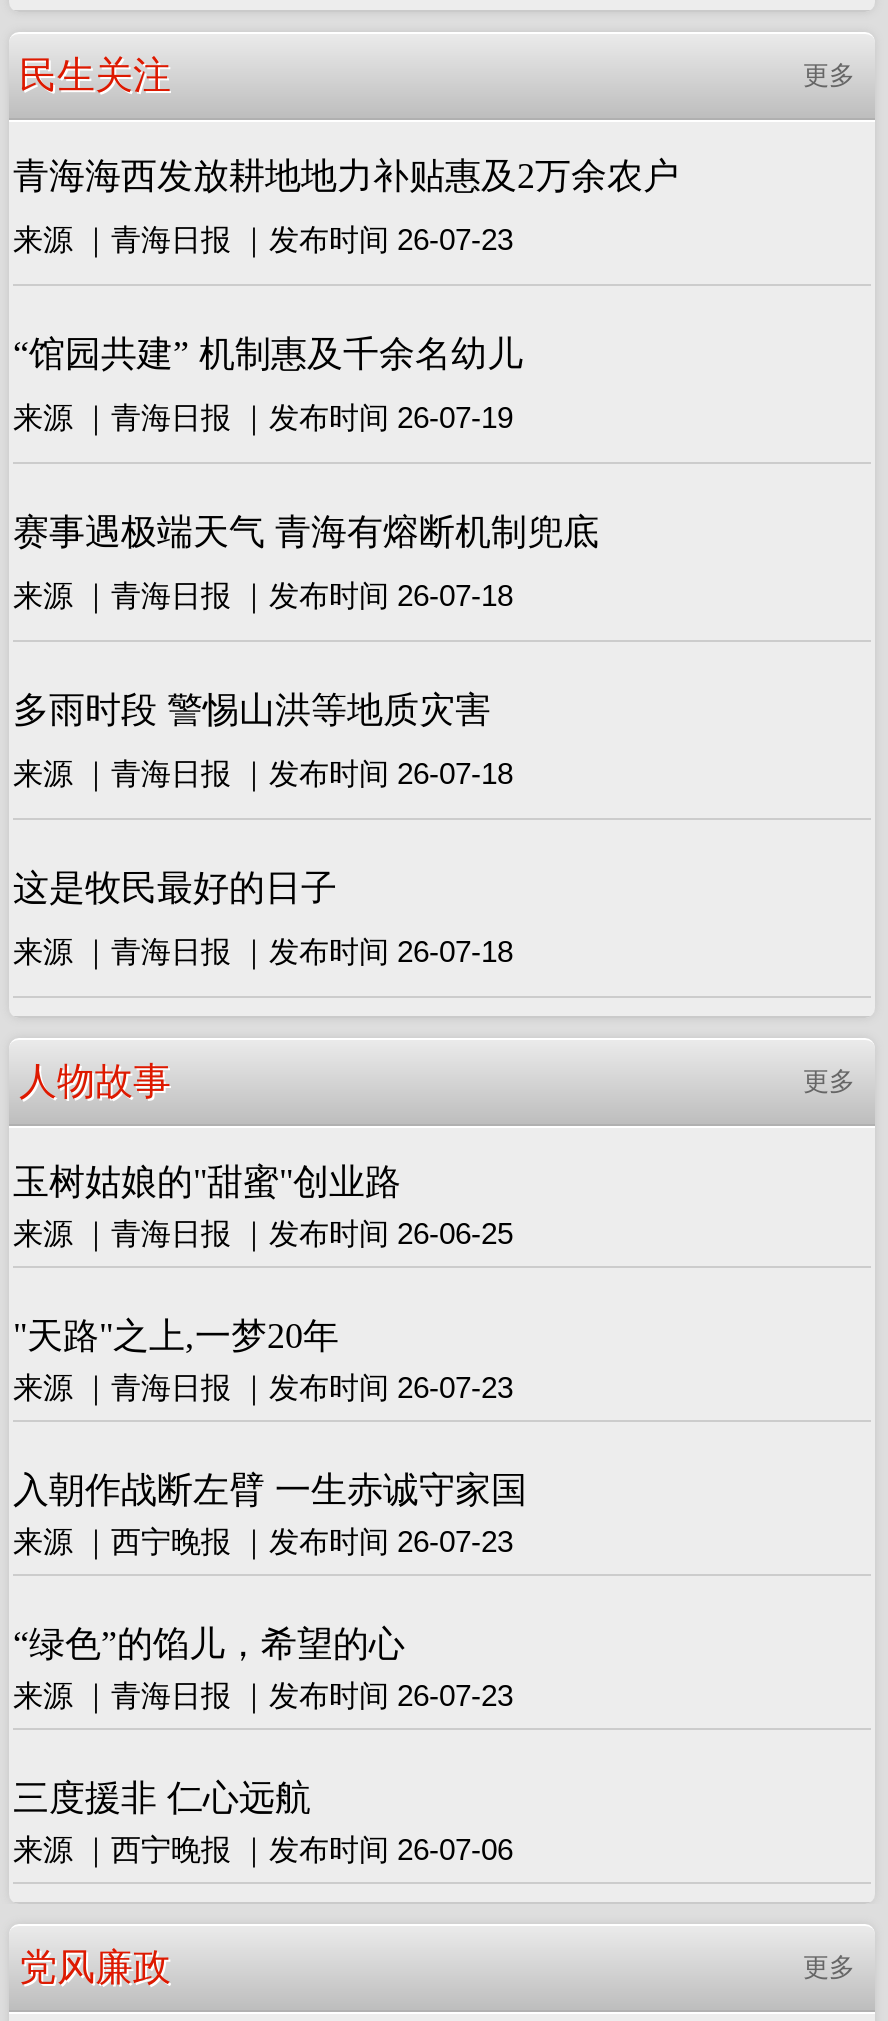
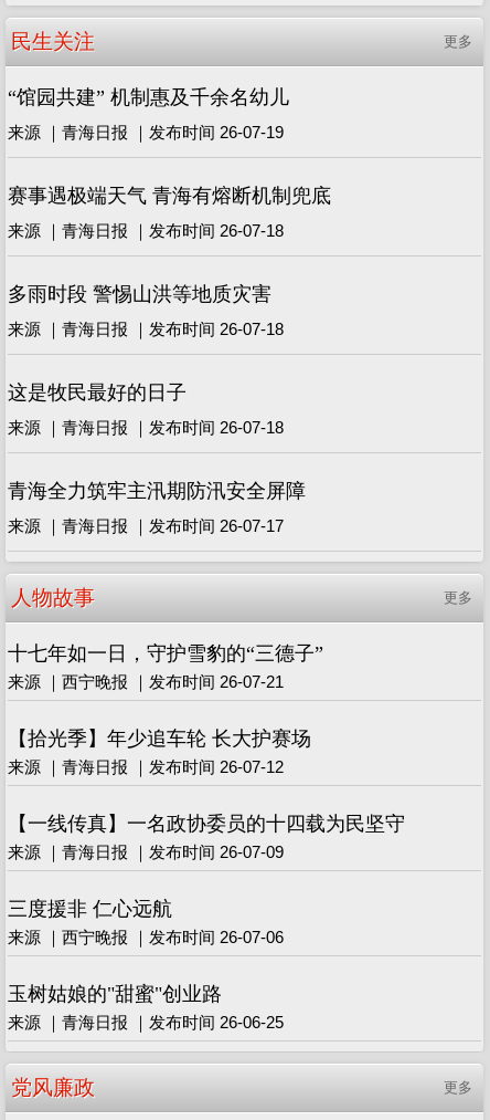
[13,155,679,255] 青海海西发放耕地地力补贴惠及2万余农户 | 来源 ｜青海日报 ｜发布时间 26-07-23 -> none
moved [13,333,599,967] -> [8,86,331,436]: “馆园共建” 机制惠及千余名幼儿 | 来源 ｜青海日报 ｜发布时间 26-07-19 | 赛事遇极端天气 青海有熔断机制兜底 | 来源 ｜青海日报 ｜发布时间 26-07-18 | 多雨时段 警惕山洪等地质灾害 | 来源 ｜青海日报 ｜发布时间 26-07-18 | 这是牧民最好的日子 | 来源 ｜青海日报 ｜发布时间 26-07-18
none -> [8,480,306,535] 青海全力筑牢主汛期防汛安全屏障 | 来源 ｜青海日报 ｜发布时间 26-07-17
moved [13,1161,513,1249] -> [8,983,284,1031]: 玉树姑娘的"甜蜜"创业路 | 来源 ｜青海日报 ｜发布时间 26-06-25
[13,1315,527,1711] "天路"之上,一梦20年 | 来源 ｜青海日报 ｜发布时间 26-07-23 | 入朝作战断左臂 一生赤诚守家国 | 来源 ｜西宁晚报 ｜发布时间 26-07-23 | “绿色”的馅儿，希望的心 | 来源 ｜青海日报 ｜发布时间 26-07-23 -> [8,642,405,861] 十七年如一日，守护雪豹的“三德子” | 来源 ｜西宁晚报 ｜发布时间 26-07-21 | 【拾光季】年少追车轮 长大护赛场 | 来源 ｜青海日报 ｜发布时间 26-07-12 | 【一线传真】一名政协委员的十四载为民坚守 | 来源 ｜青海日报 ｜发布时间 26-07-09
moved [13,1777,513,1865] -> [8,897,284,946]: 三度援非 仁心远航 | 来源 ｜西宁晚报 ｜发布时间 26-07-06

